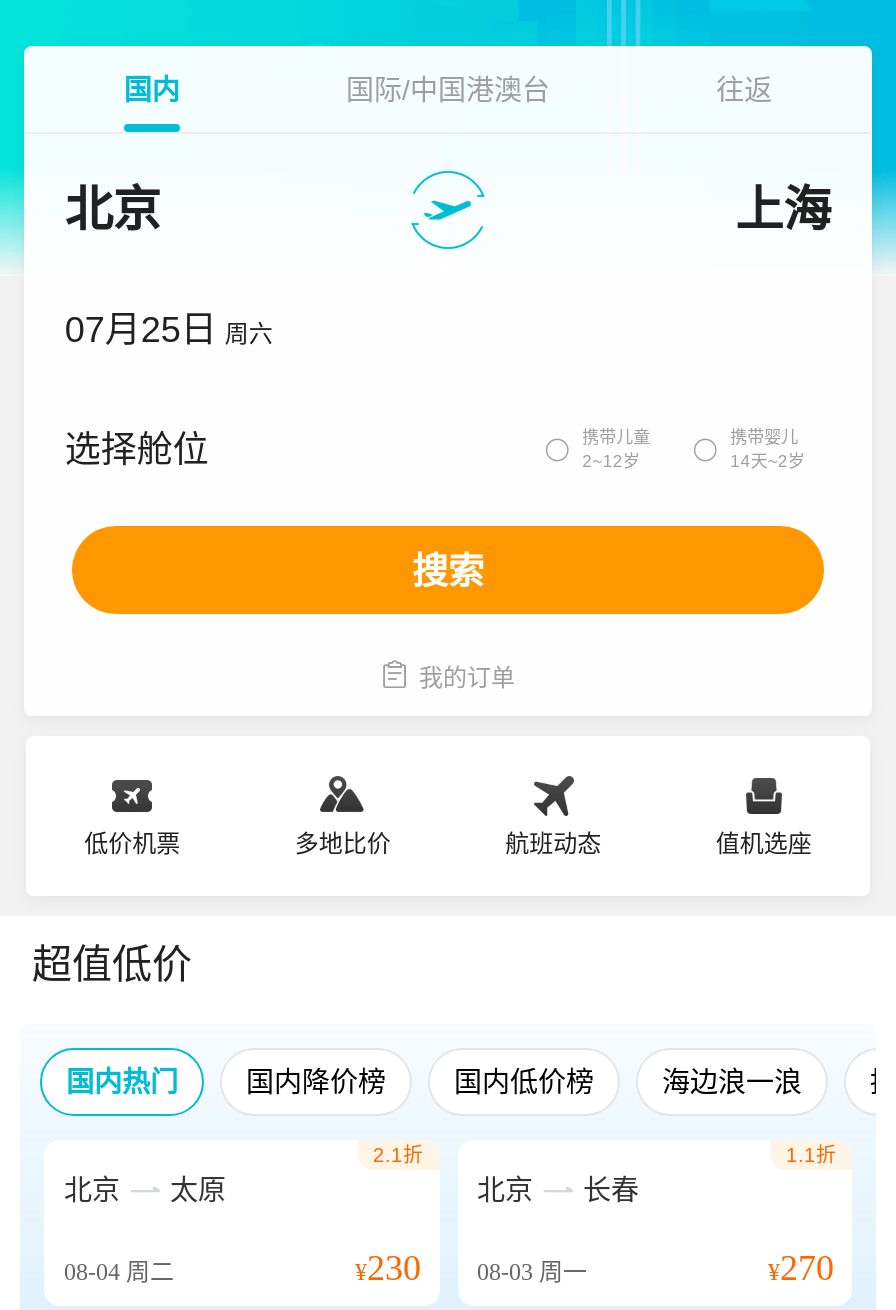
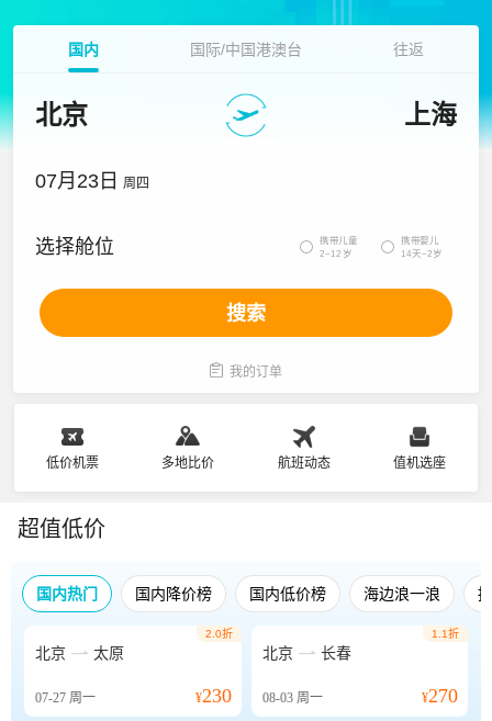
[65,310,273,350] 07月25日 周六 -> [35,170,150,192] 07月23日 周四
[373,1144,423,1166] 2.1折 -> [205,628,232,640] 2.0折
[64,1258,174,1286] 08-04周二 -> [35,690,96,706] 07-27周一

